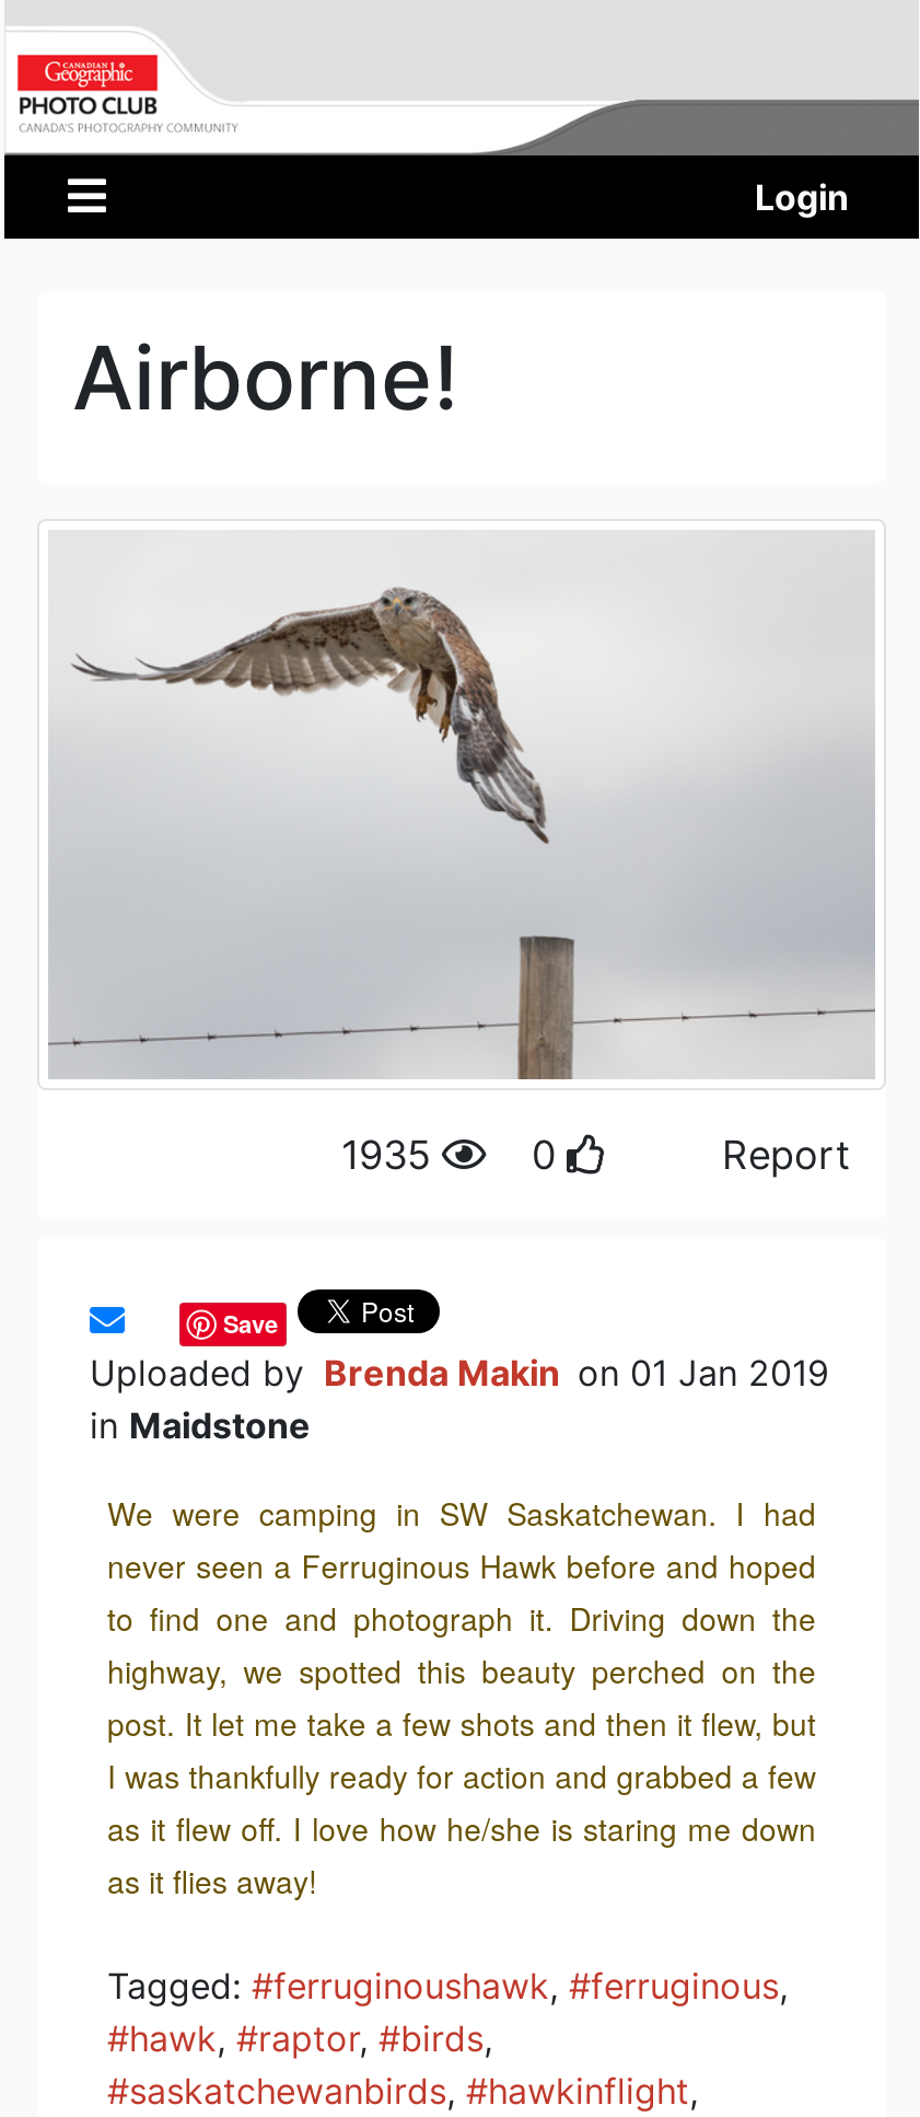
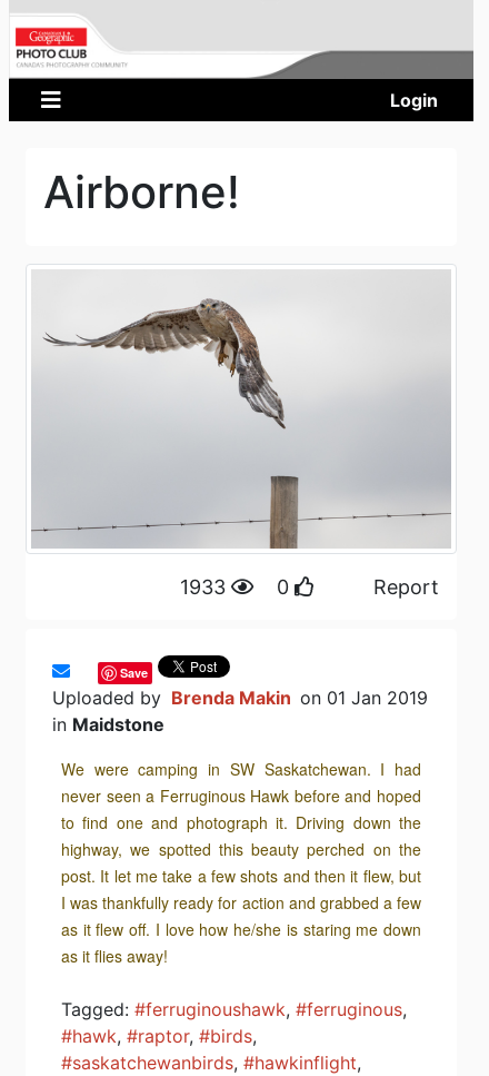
[330,1132,567,1178] 1935 0 -> [174,576,295,599] 1933 0

